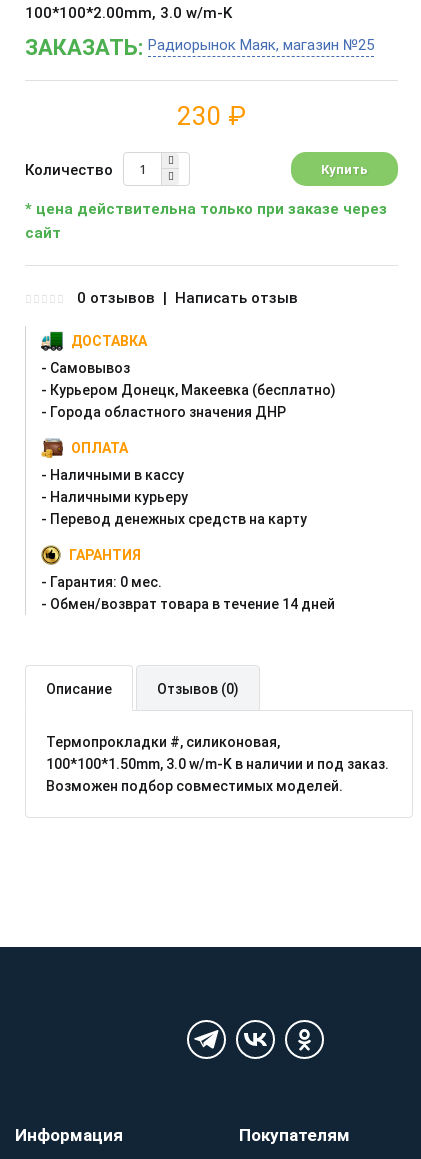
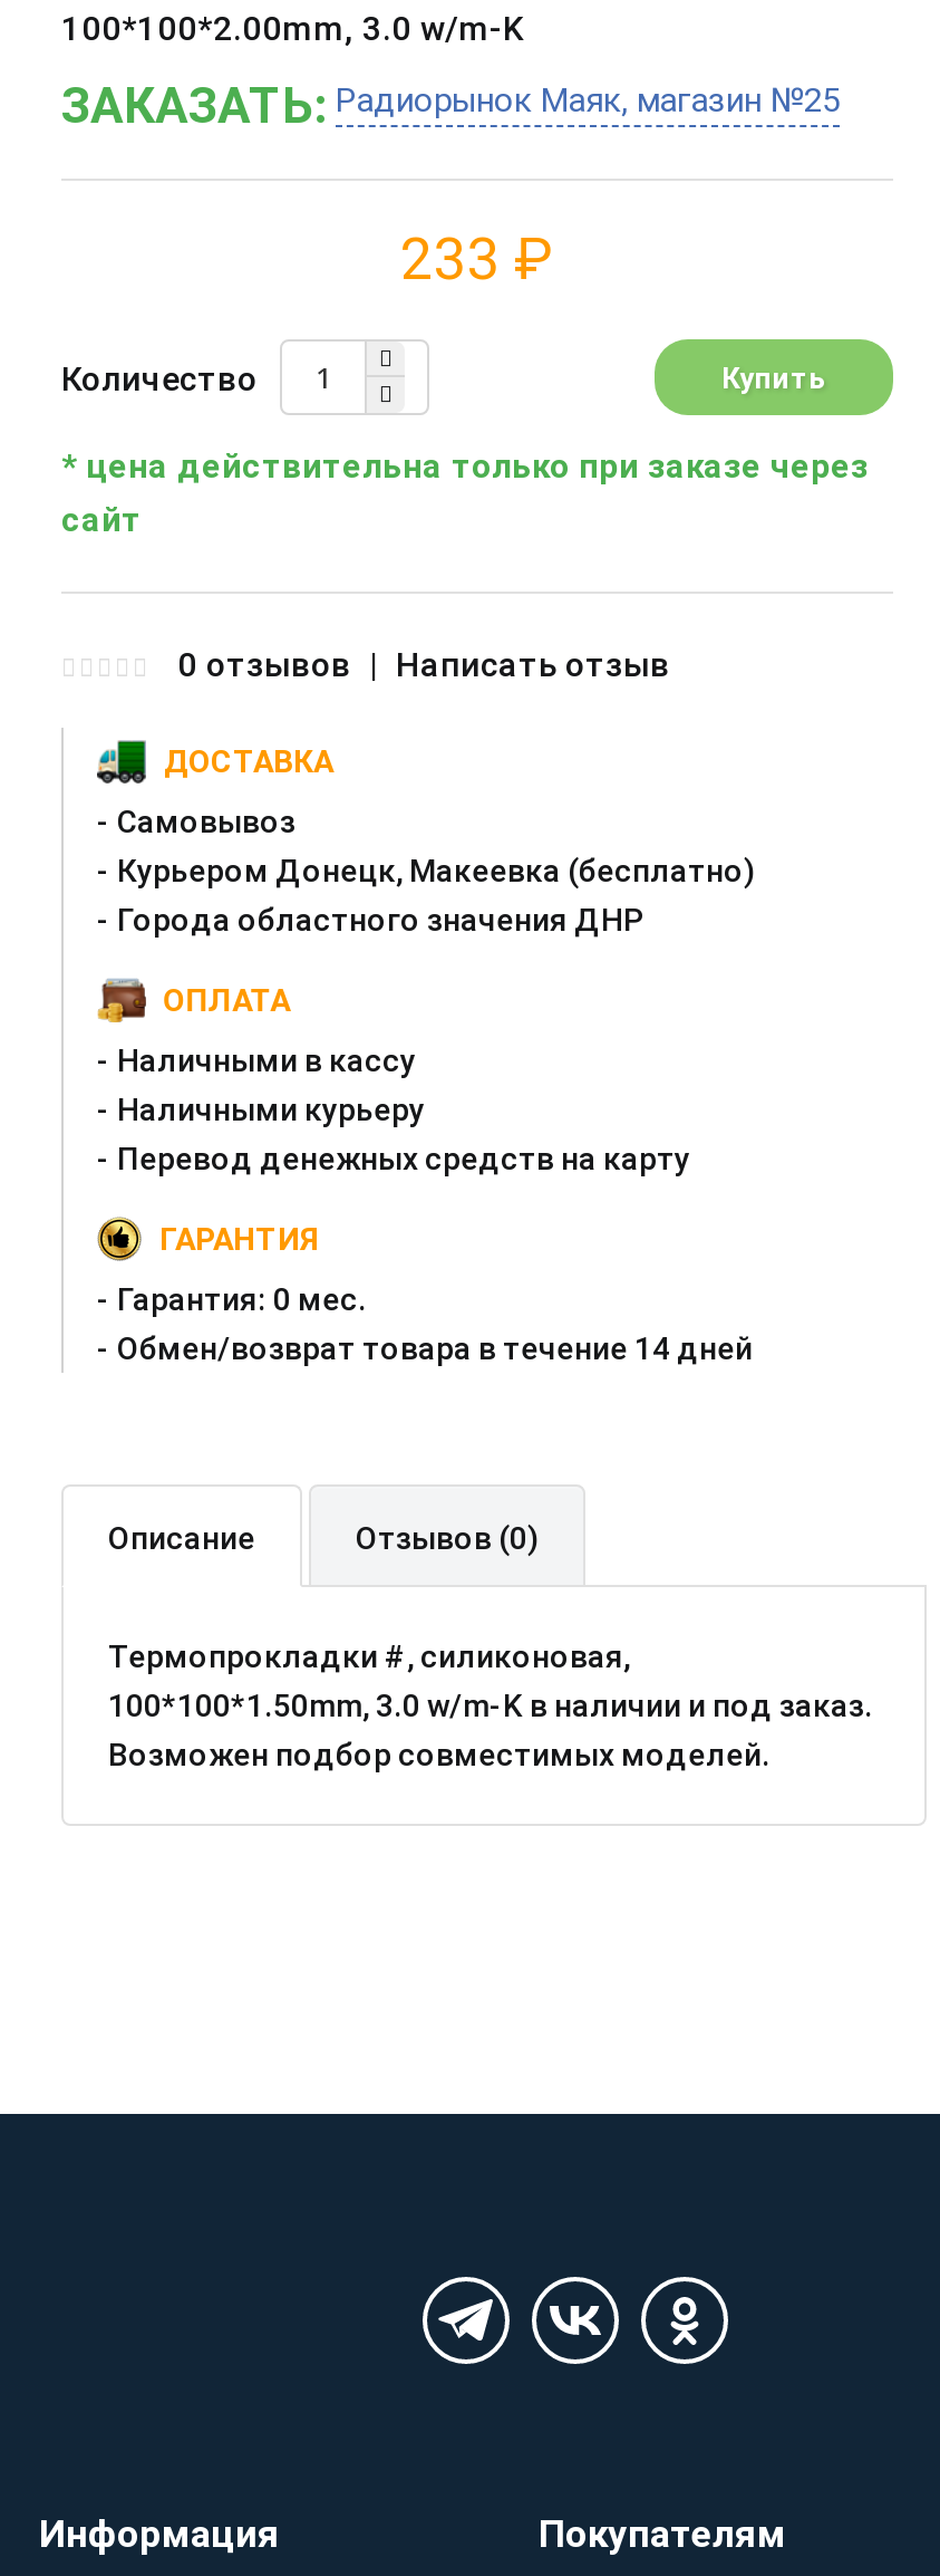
[177,101,246,131] 230 ₽ -> [400,226,554,293] 233 ₽

